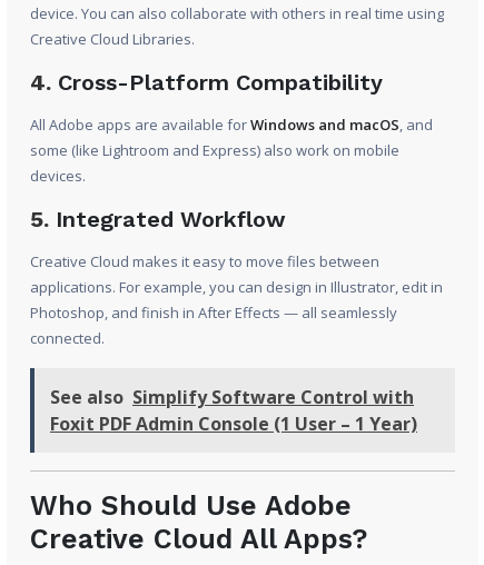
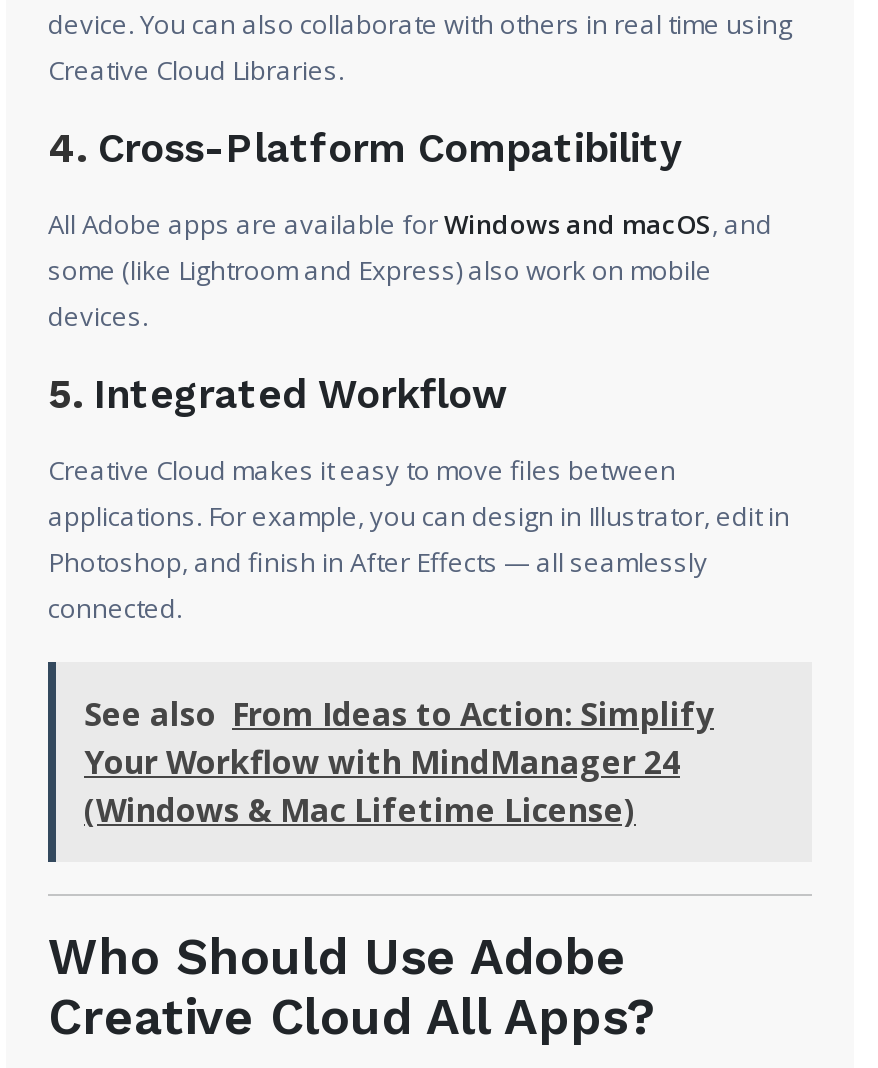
[50,384,417,436] See also Simplify Software Control with | Foxit PDF Admin Console (1 User – 1 Year) -> [84,691,714,831] See also From Ideas to Action: Simplify | Your Workflow with MindManager 24 | (Windows & Mac Lifetime License)

